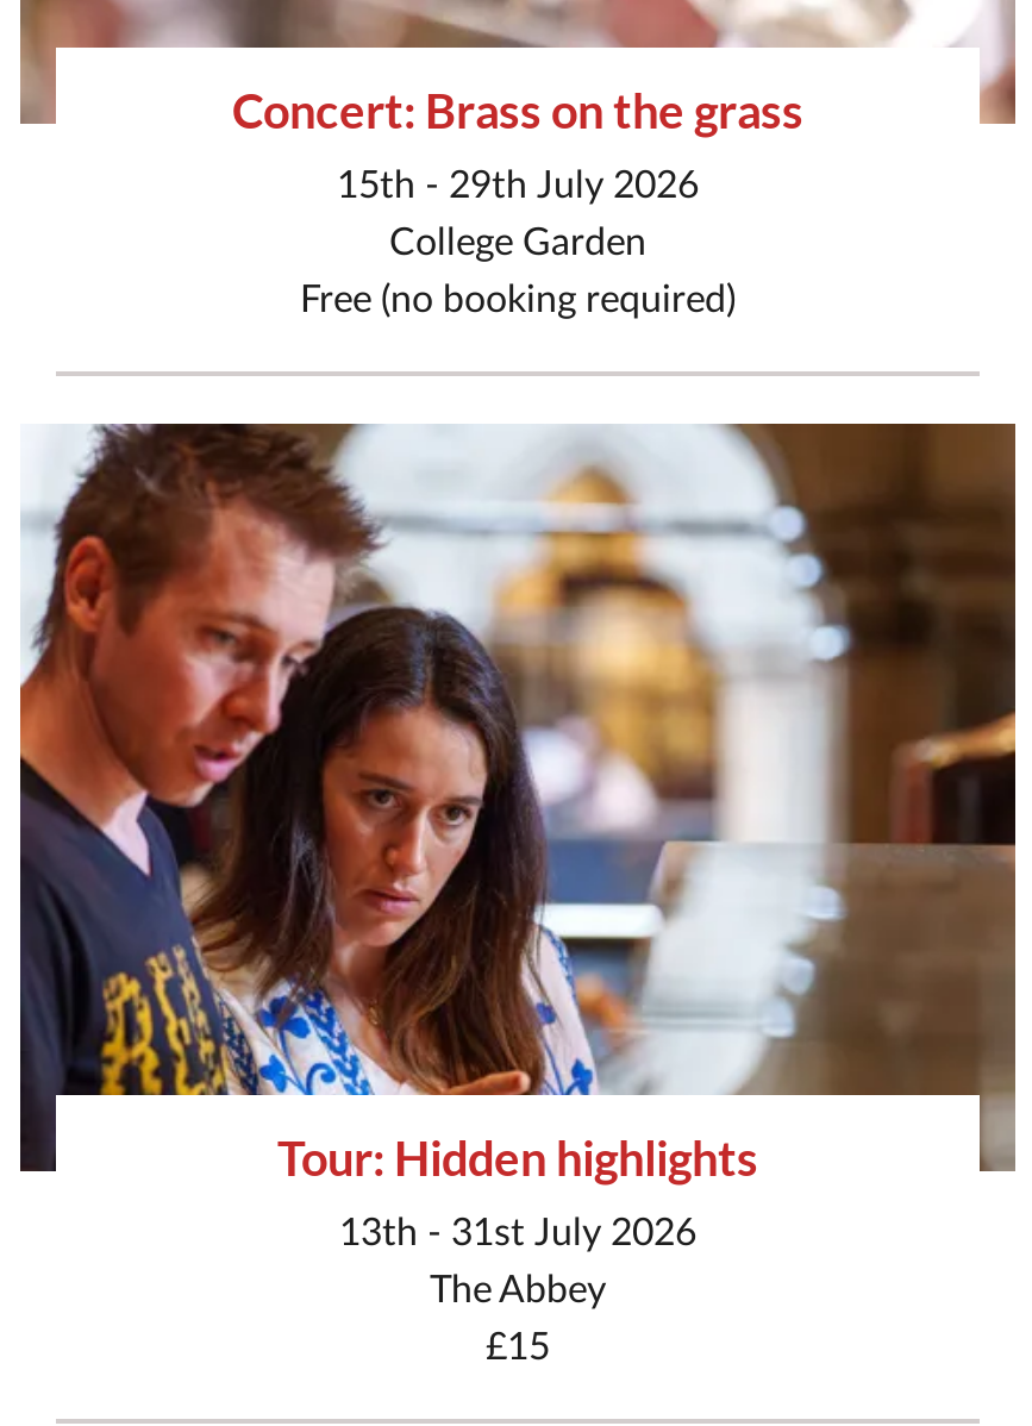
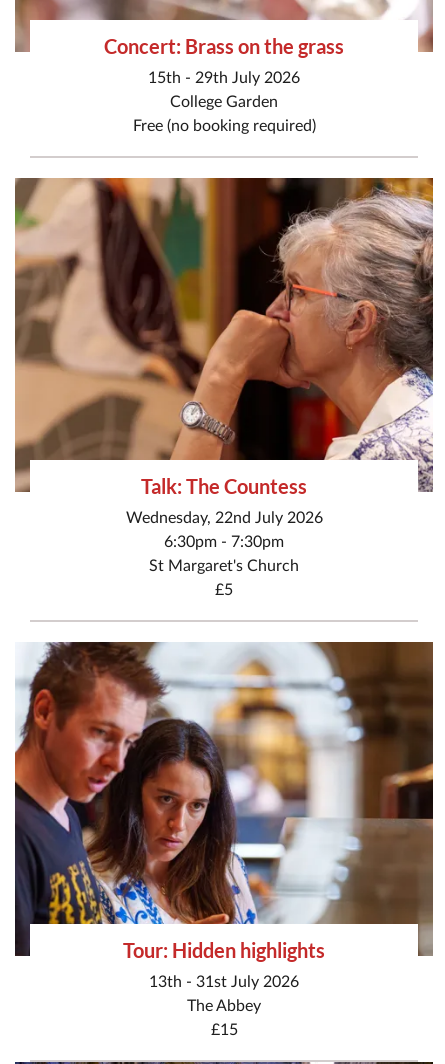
none -> [15,177,433,597] [image] | Talk: The Countess | Wednesday, 22nd July 2026 | 6:30pm - 7:30pm | St Margaret's Church | £5

